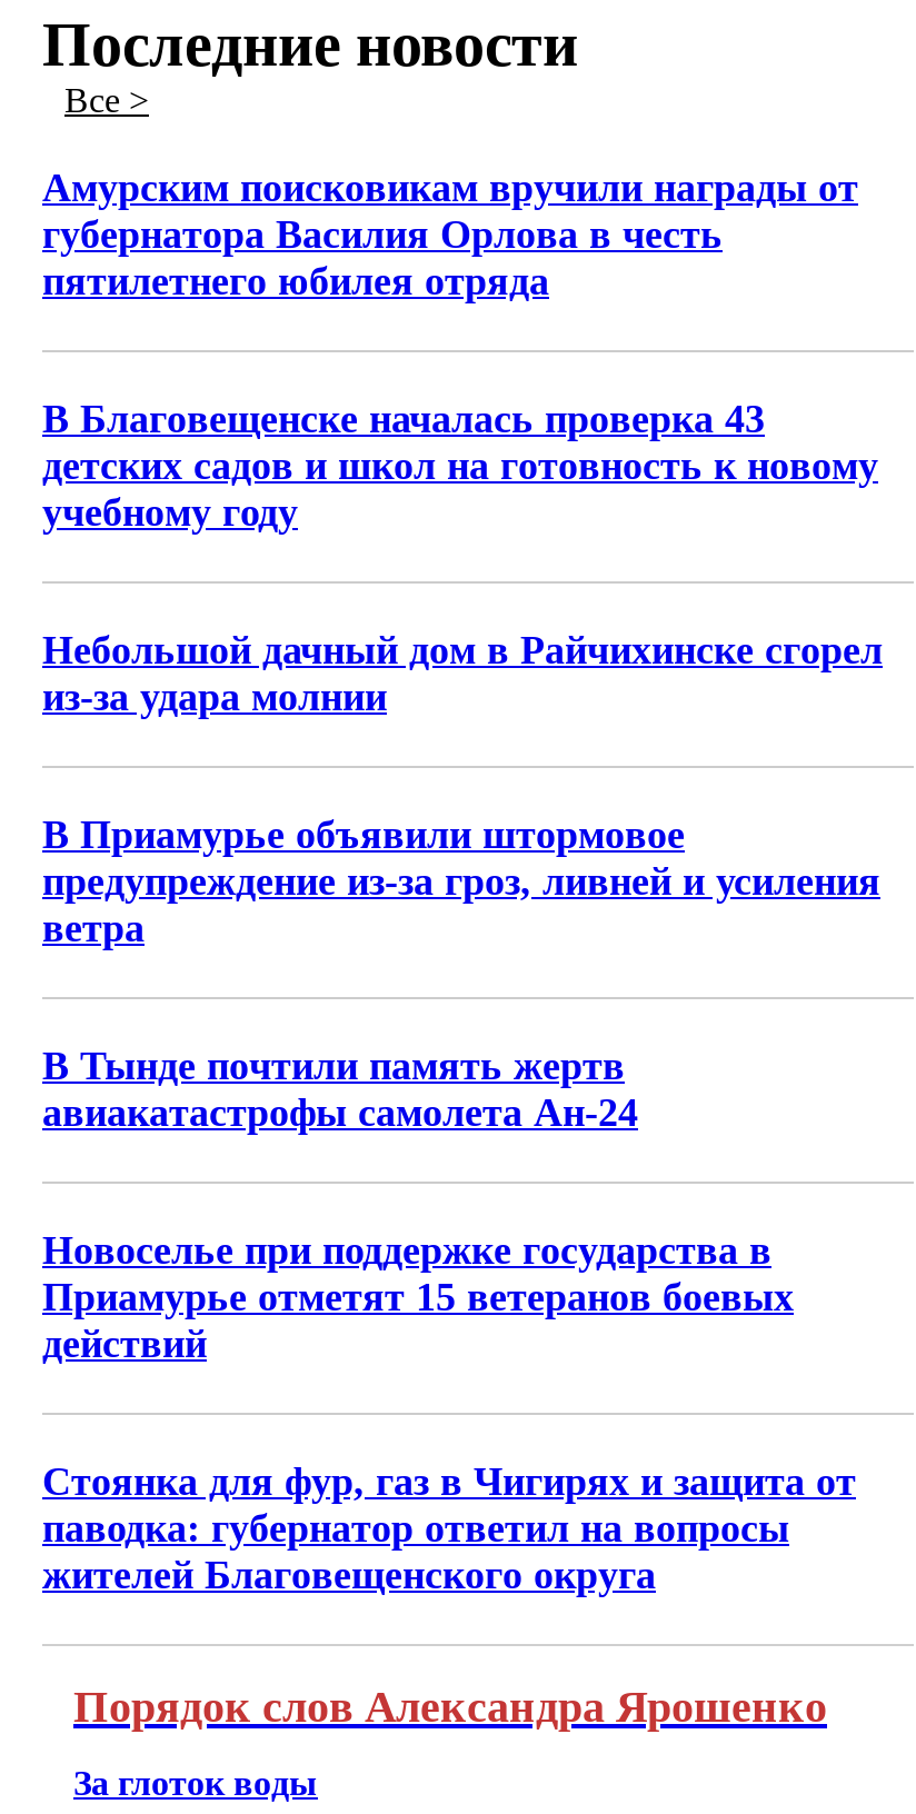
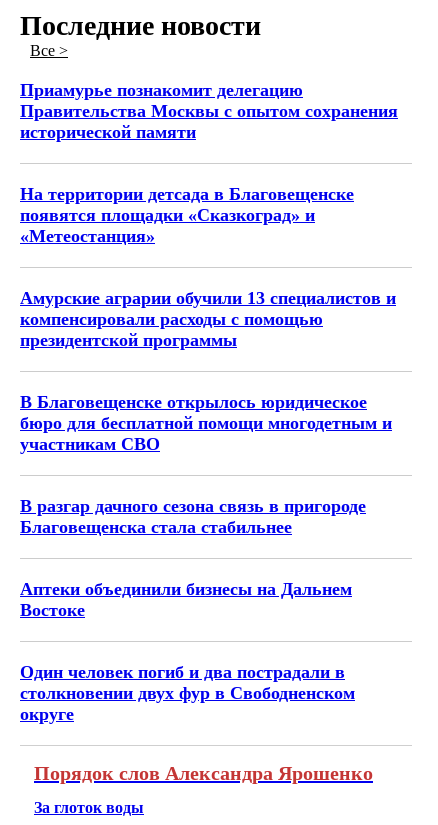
[42,166,858,304] Амурским поисковикам вручили награды от | губернатора Василия Орлова в честь | пятилетнего юбилея отряда -> [20,80,398,142] Приамурье познакомит делегацию | Правительства Москвы с опытом сохранения | исторической памяти
[42,397,878,535] В Благовещенске началась проверка 43 | детских садов и школ на готовность к новому | учебному году -> [20,184,354,246] На территории детсада в Благовещенске | появятся площадки «Сказкоград» и | «Метеостанция»
[42,629,883,720] Небольшой дачный дом в Райчихинске сгорел | из-за удара молнии -> [20,288,396,350] Амурские аграрии обучили 13 специалистов и | компенсировали расходы с помощью | президентской программы
[42,813,880,951] В Приамурье объявили штормовое | предупреждение из-за гроз, ливней и усиления | ветра -> [20,392,392,454] В Благовещенске открылось юридическое | бюро для бесплатной помощи многодетным и | участникам СВО
[42,1044,638,1136] В Тынде почтили память жертв | авиакатастрофы самолета Ан-24 -> [20,496,366,537] В разгар дачного сезона связь в пригороде | Благовещенска стала стабильнее
[42,1229,794,1367] Новоселье при поддержке государства в | Приамурье отметят 15 ветеранов боевых | действий -> [20,579,352,620] Аптеки объединили бизнесы на Дальнем | Востоке
[42,1460,856,1598] Стоянка для фур, газ в Чигирях и защита от | паводка: губернатор ответил на вопросы | жителей Благовещенского округа -> [20,662,355,724] Один человек погиб и два пострадали в | столкновении двух фур в Свободненском | округе

